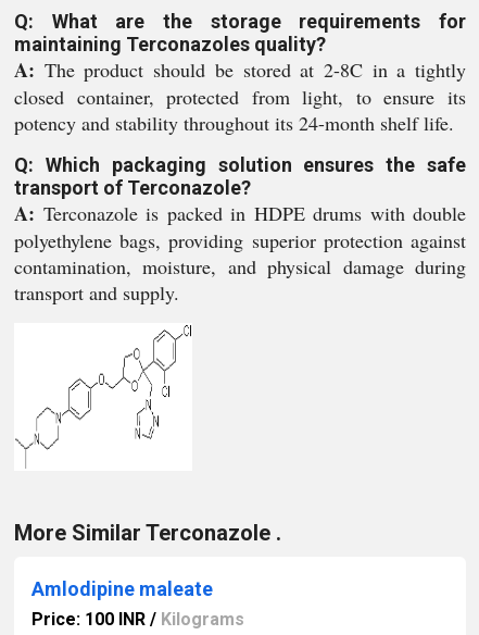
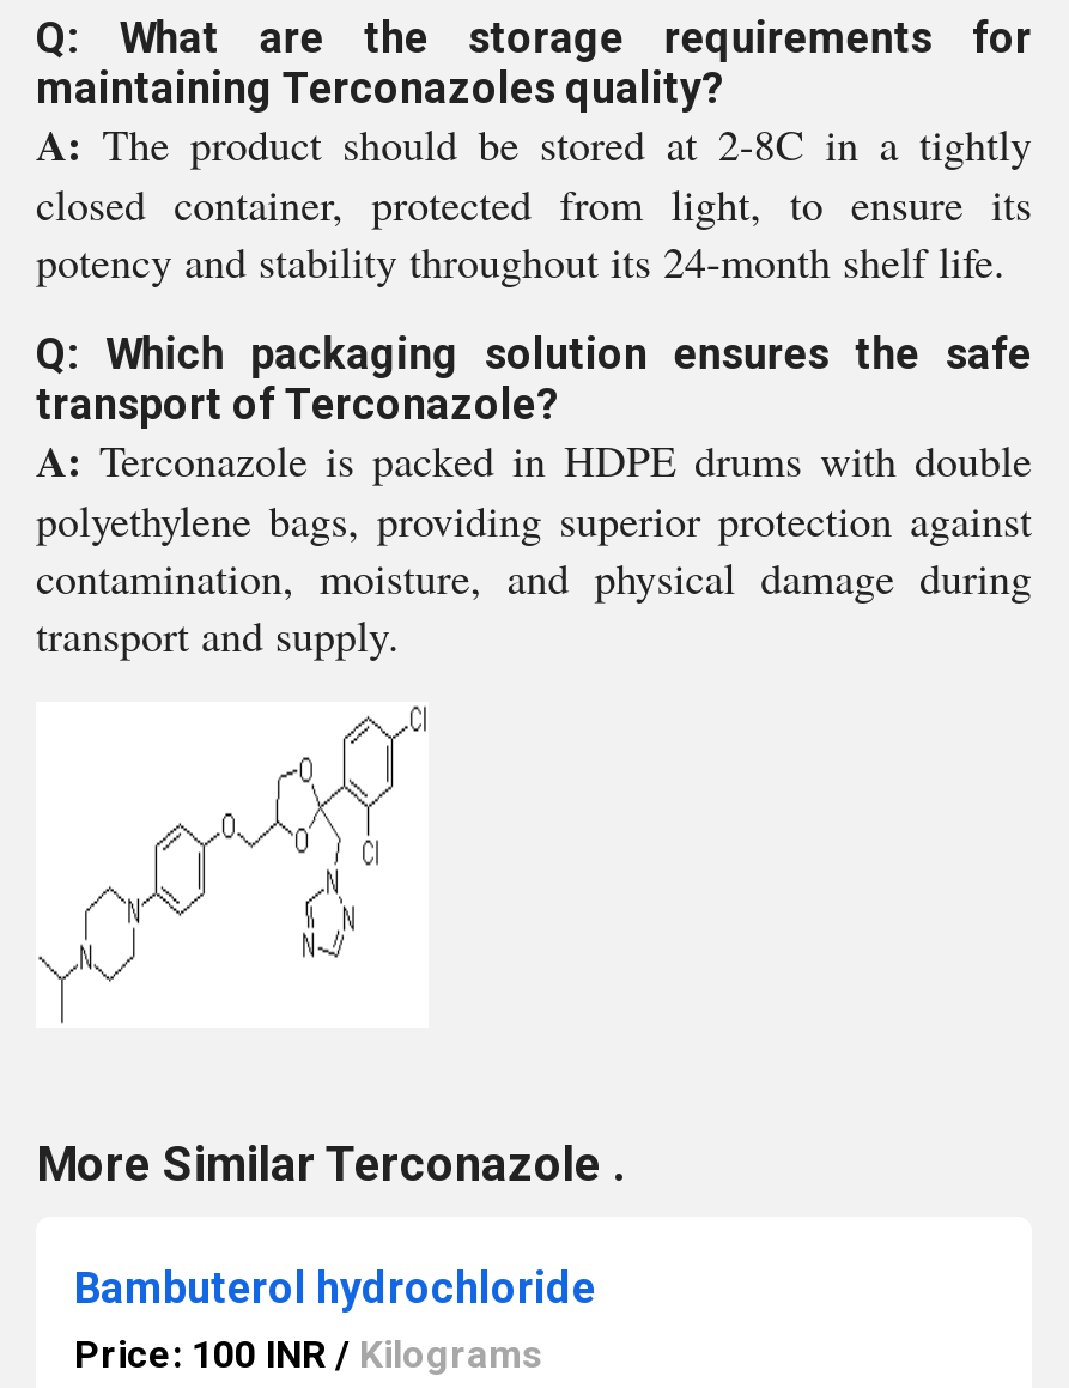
[31,577,213,600] Amlodipine maleate -> [74,1262,596,1313] Bambuterol hydrochloride

